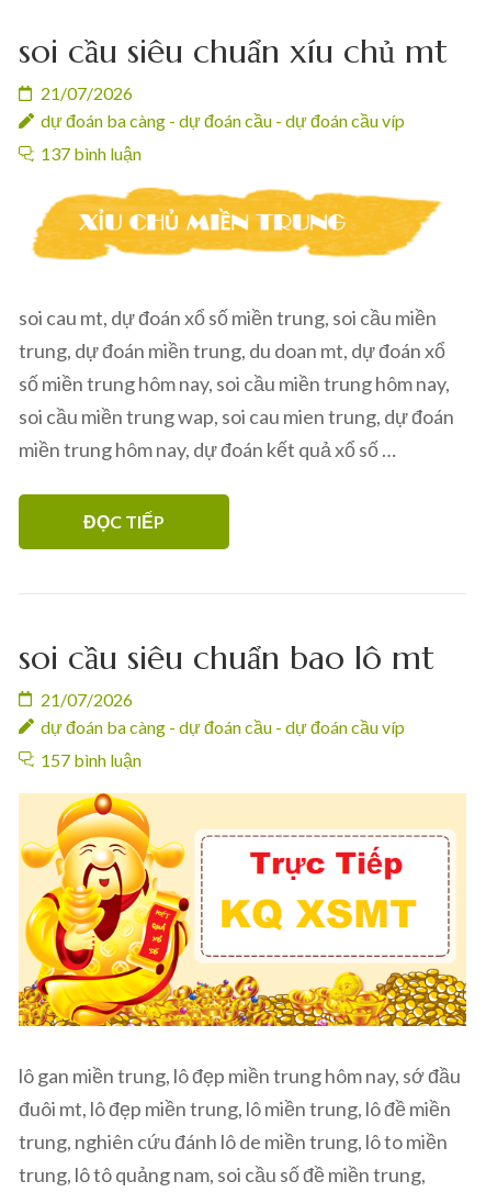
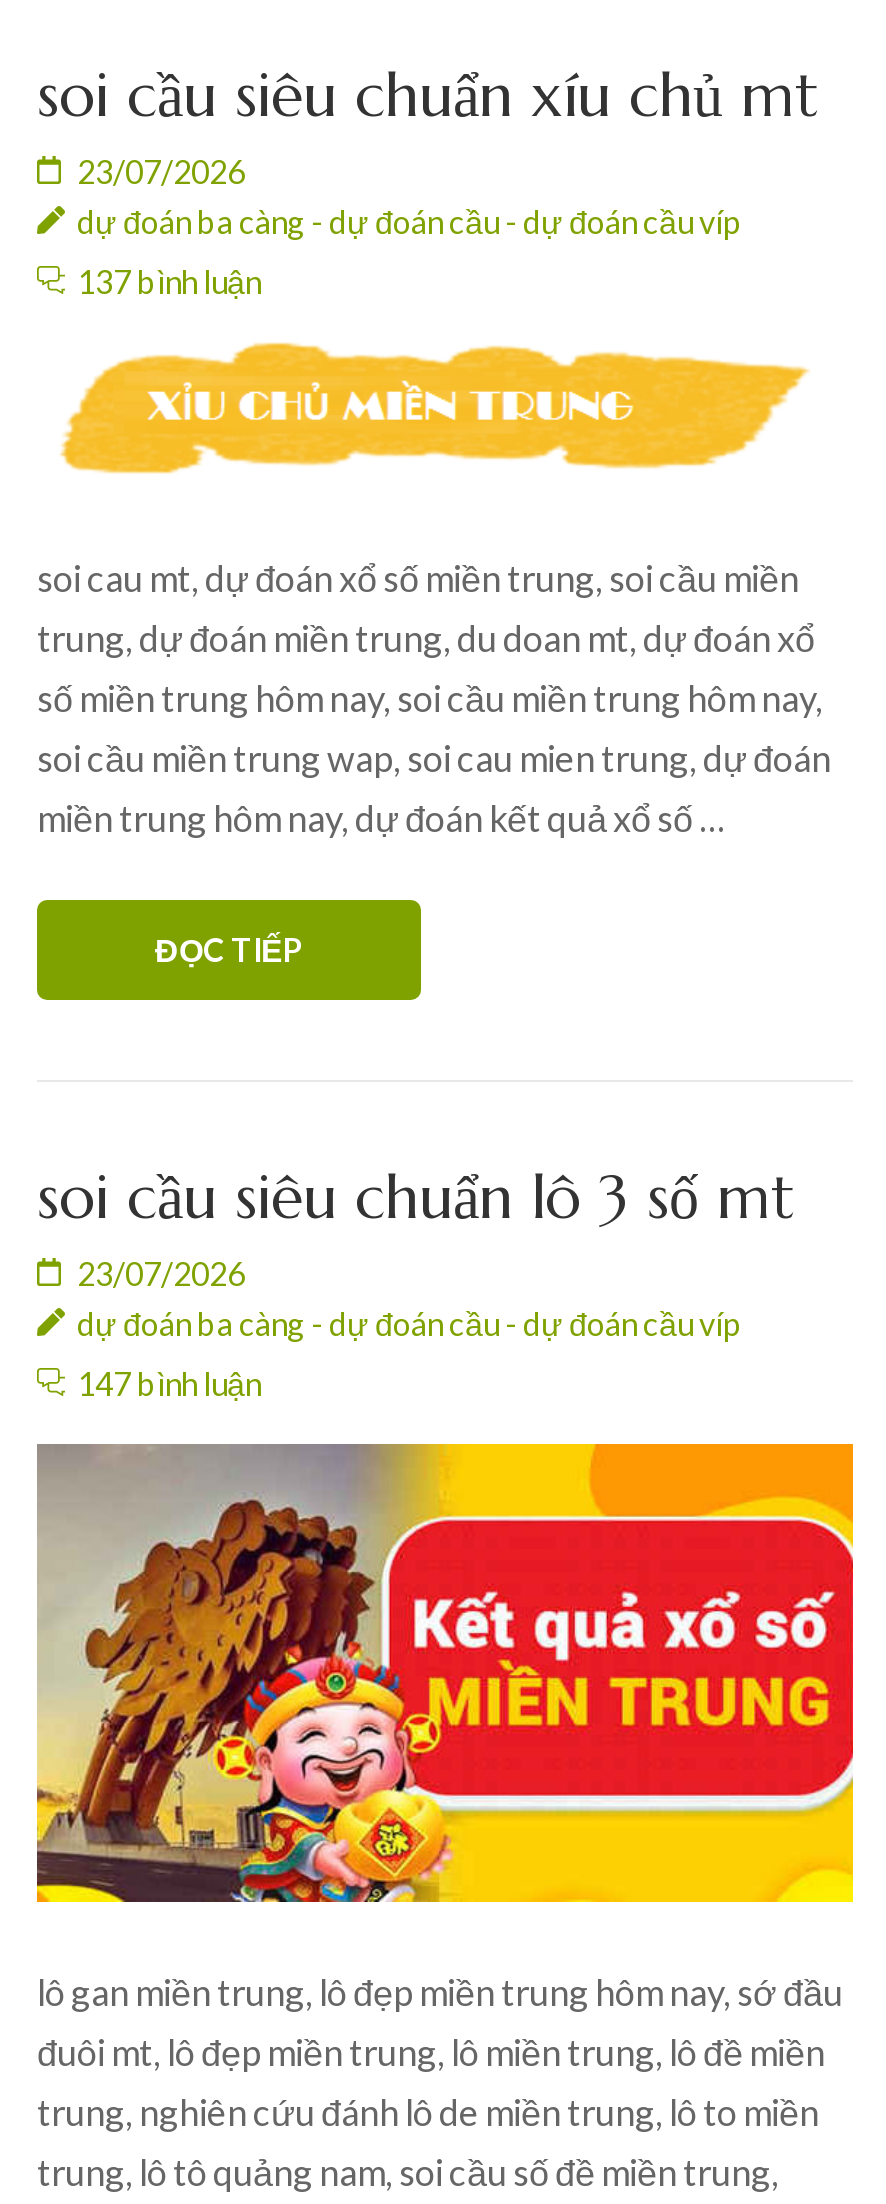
[41,83,133,104] 21/07/2026 -> [77,152,245,190] 23/07/2026
[19,637,434,709] soi cầu siêu chuẩn bao lô mt | 21/07/2026 -> [37,1160,795,1292] soi cầu siêu chuẩn lô 3 số mt | 23/07/2026
[41,749,142,770] 157 bình luận -> [77,1364,261,1402] 147 bình luận
[19,792,467,1027] [image] -> [35,1441,855,1903] [image]

